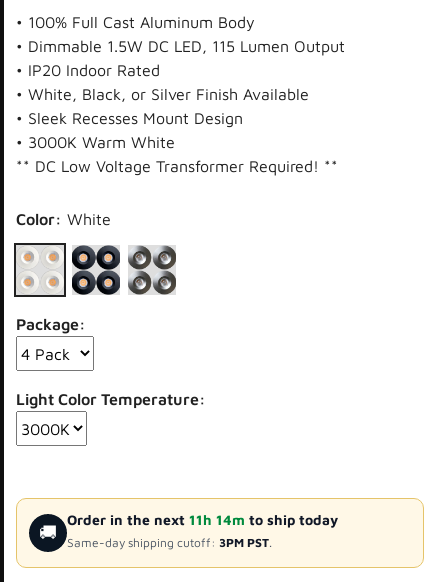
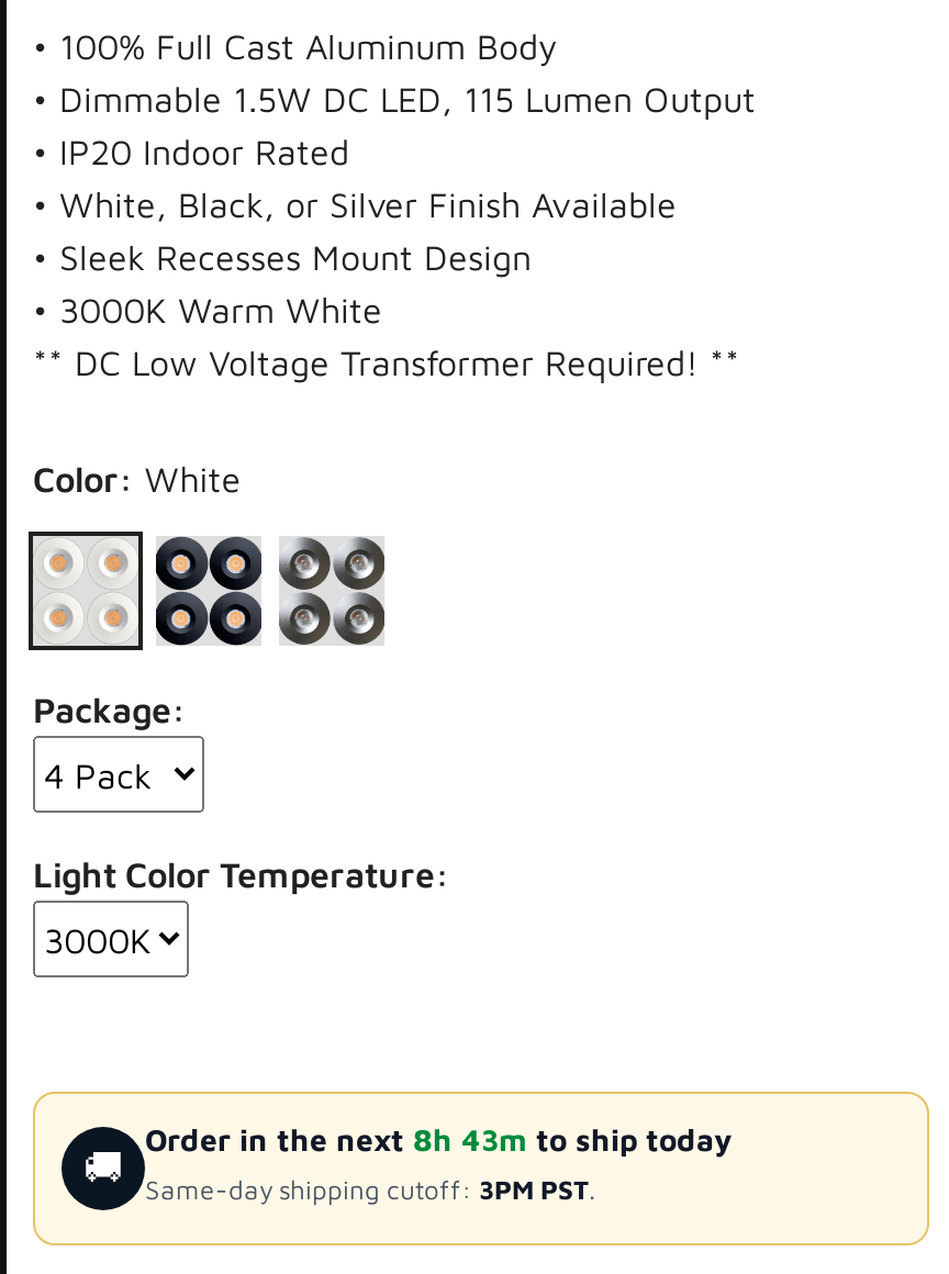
[67,511,338,528] Order in the next 11h 14m to ship today -> [145,1120,732,1158] Order in the next 8h 43m to ship today

